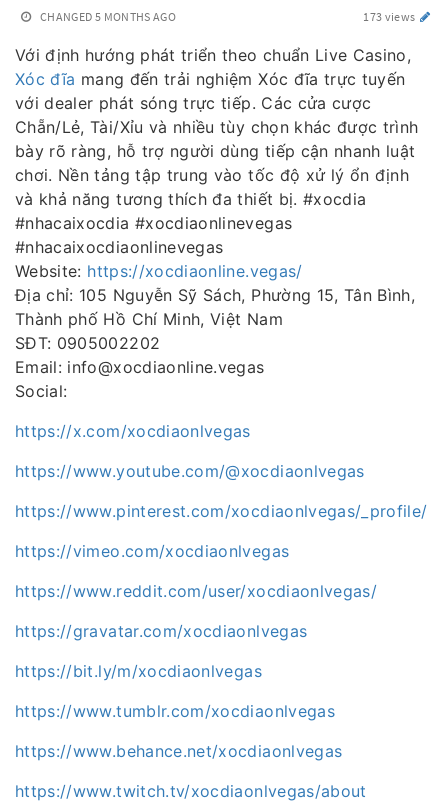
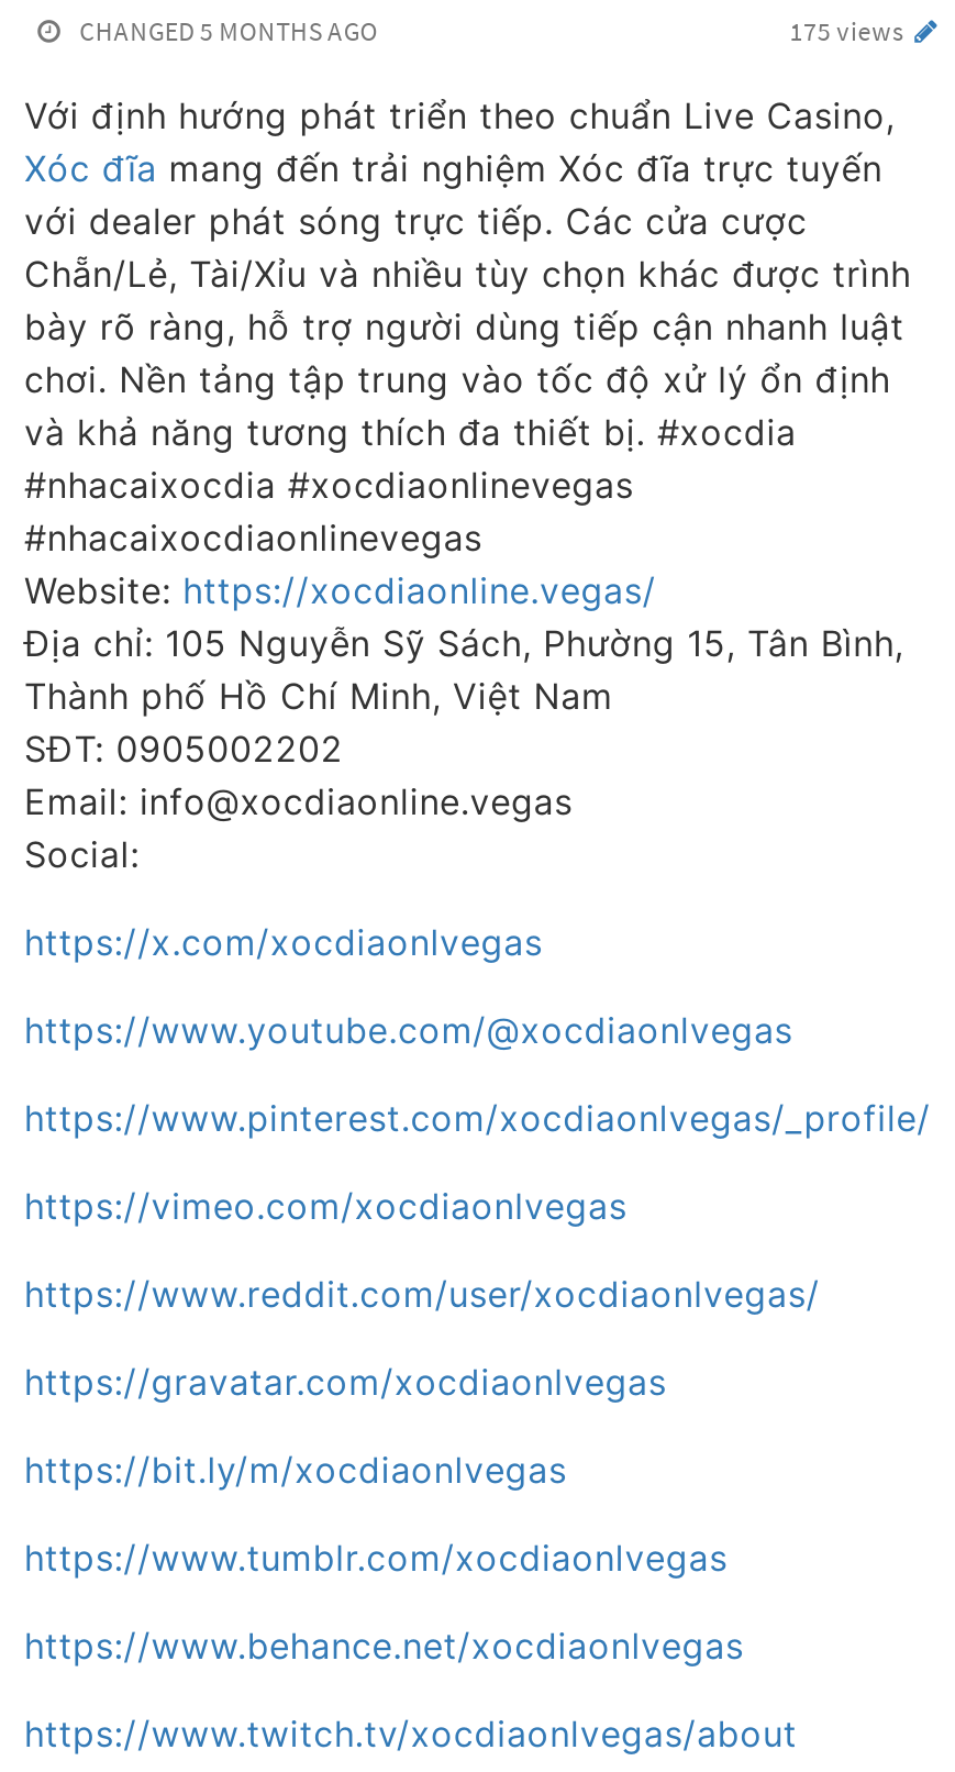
[363,9,418,24] 173 views -> [789,14,909,47] 175 views

